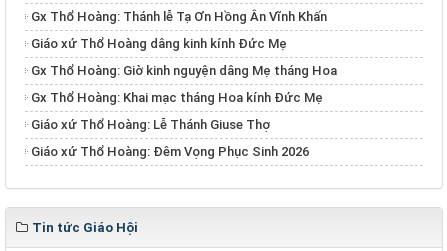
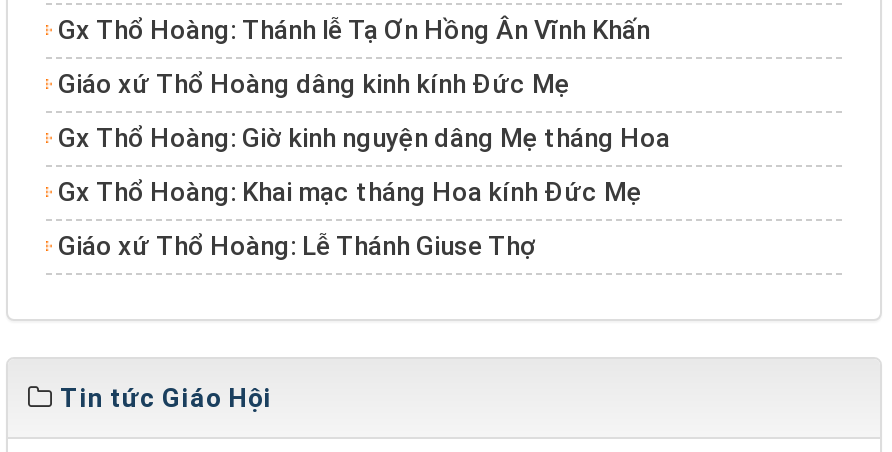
[31,144,309,159] Giáo xứ Thổ Hoàng: Đêm Vọng Phục Sinh 2026 -> none

